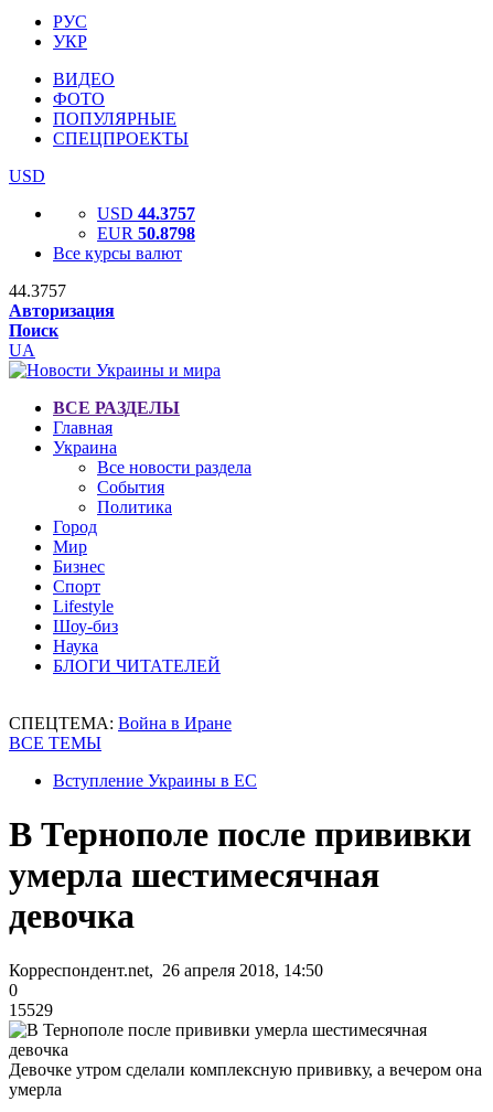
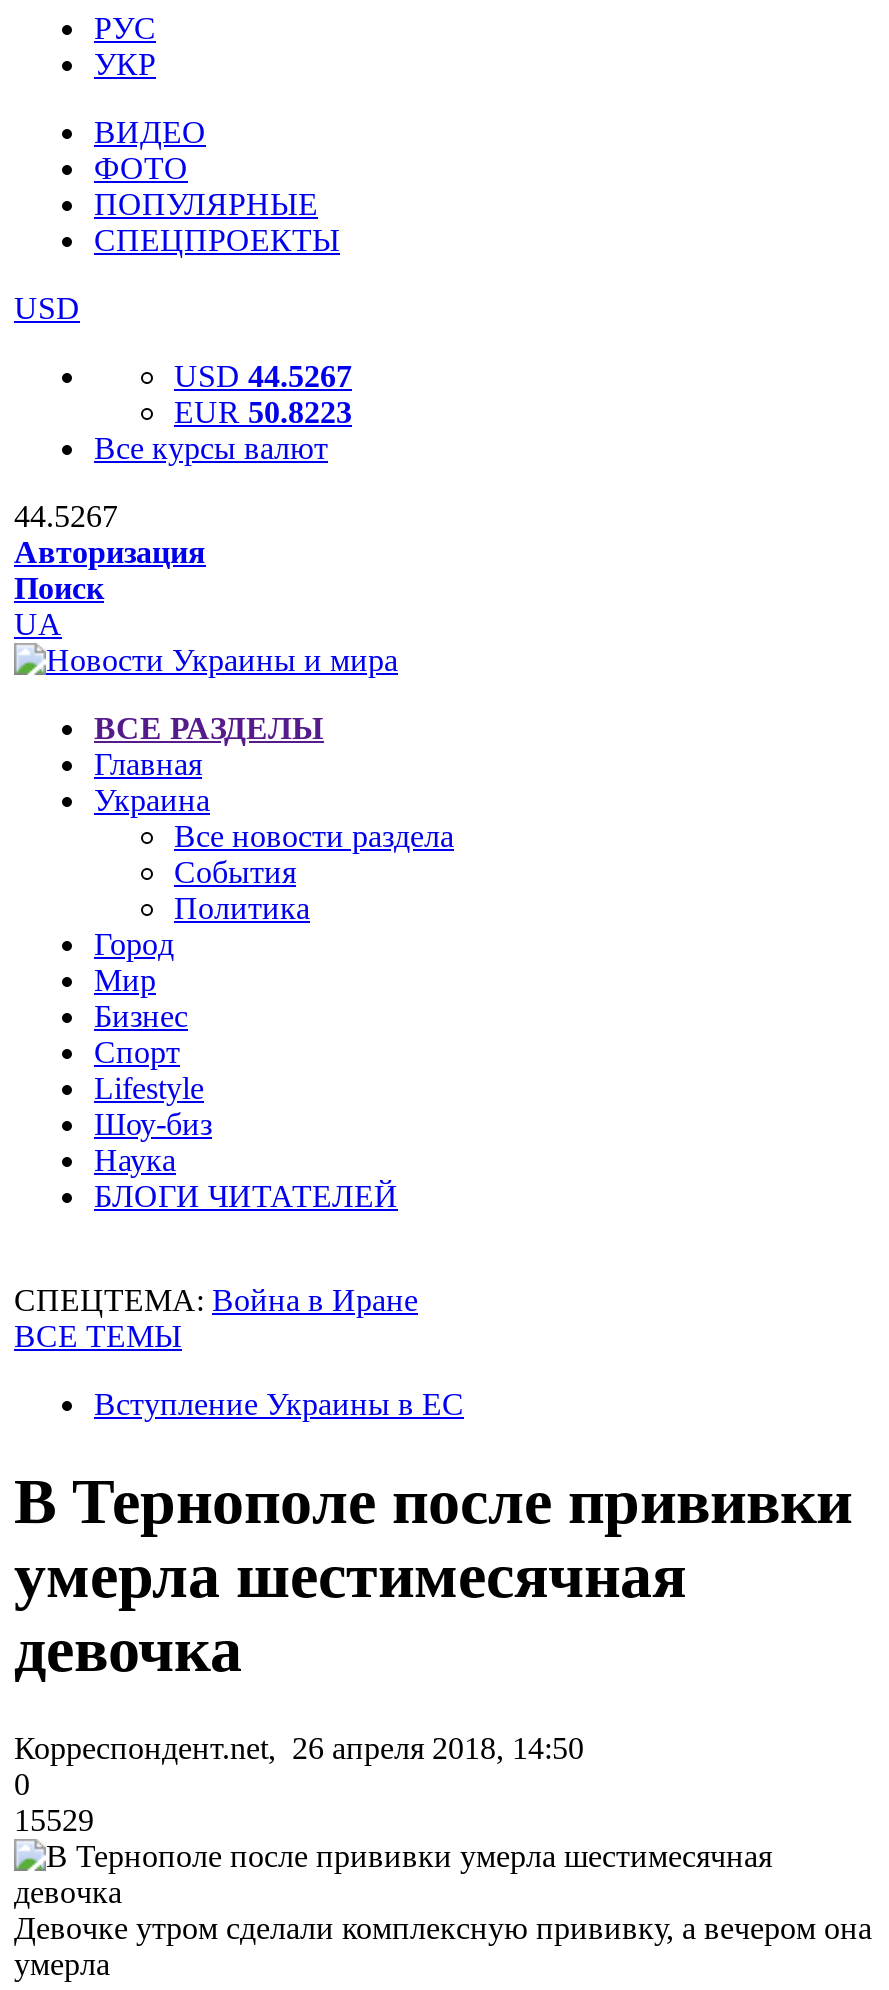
[97,204,195,223] USD 44.3757 -> [174,359,352,393] USD 44.5267
[97,224,195,243] EUR 50.8798 -> [174,395,352,429] EUR 50.8223
[9,281,66,300] 44.3757 -> [14,499,118,533] 44.5267

